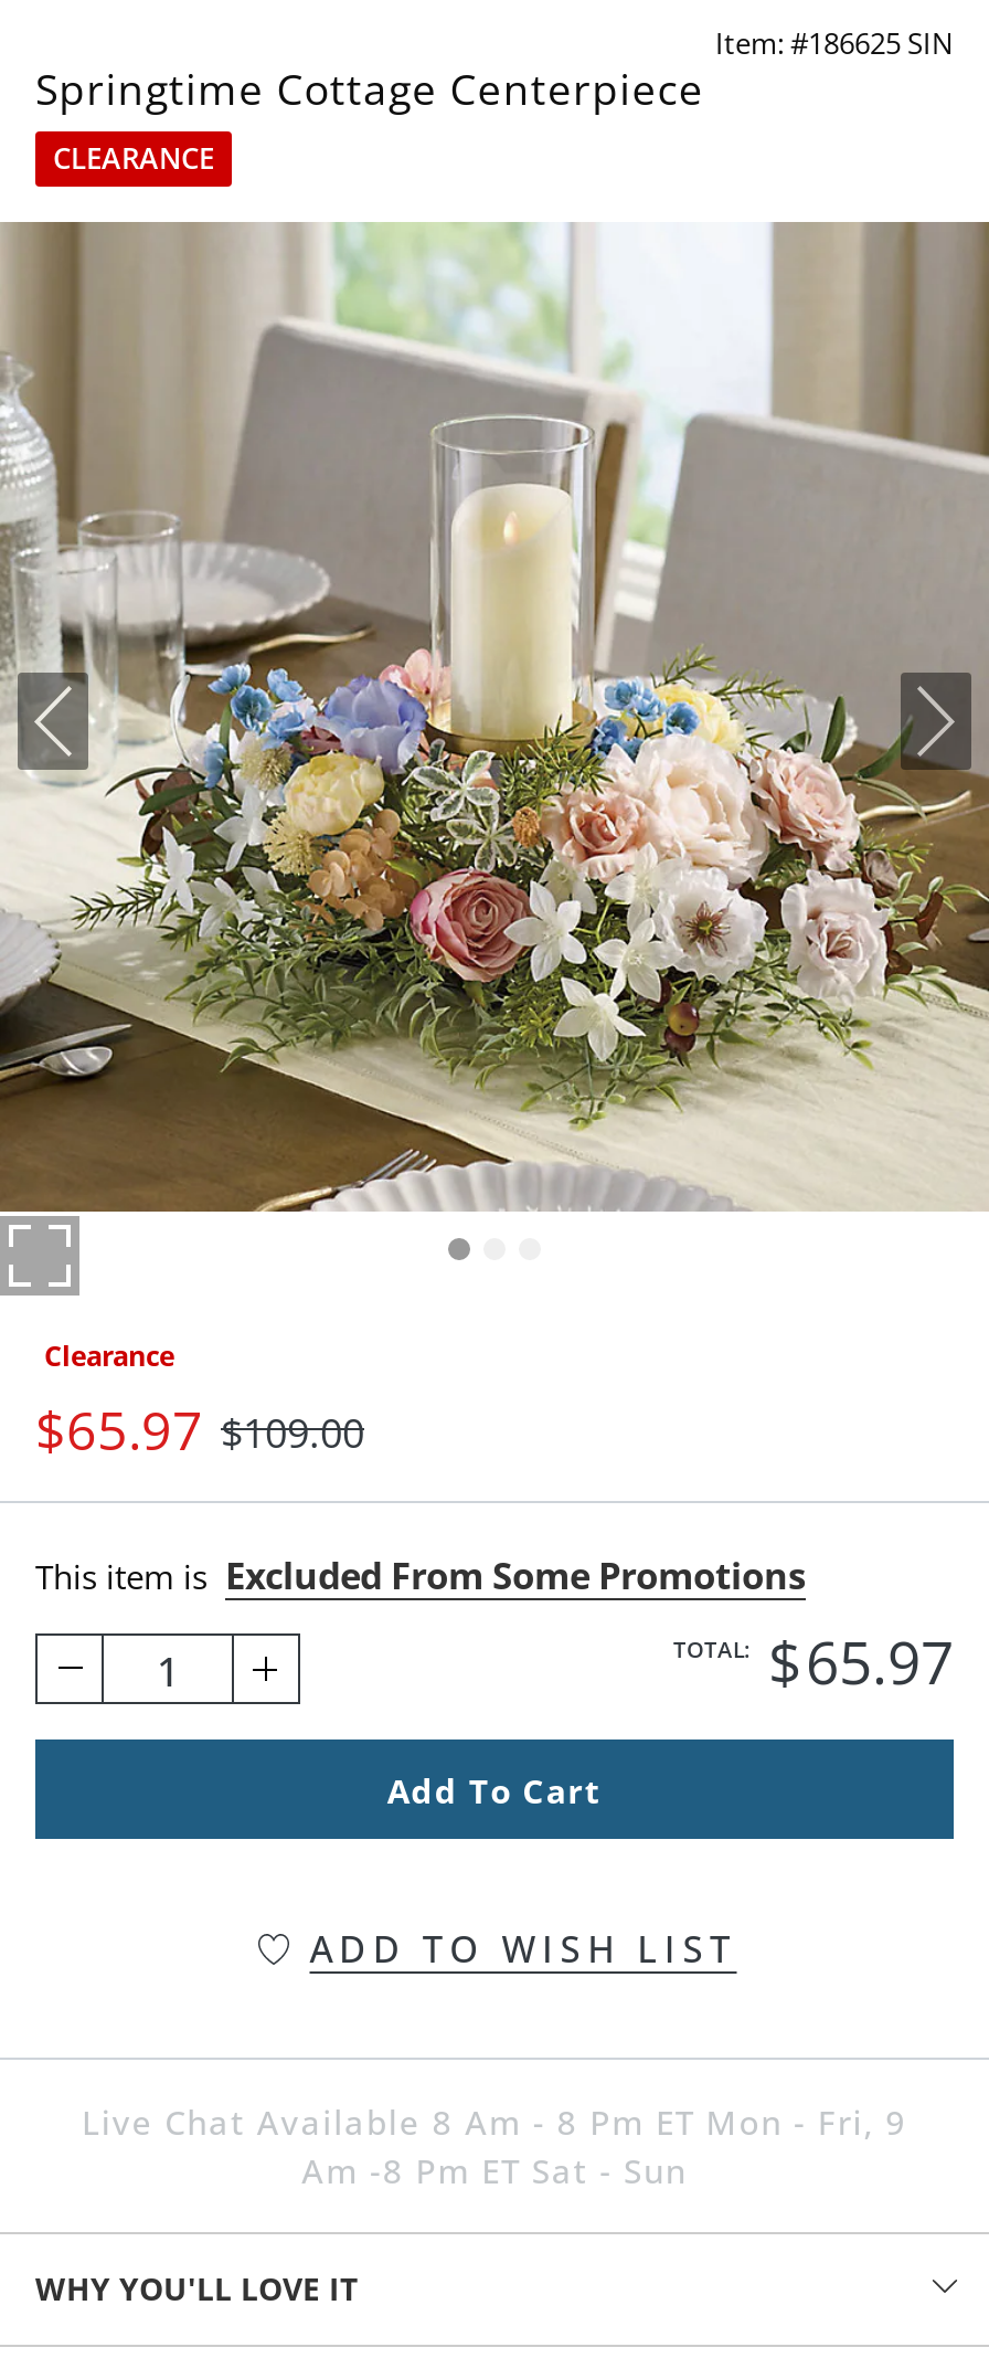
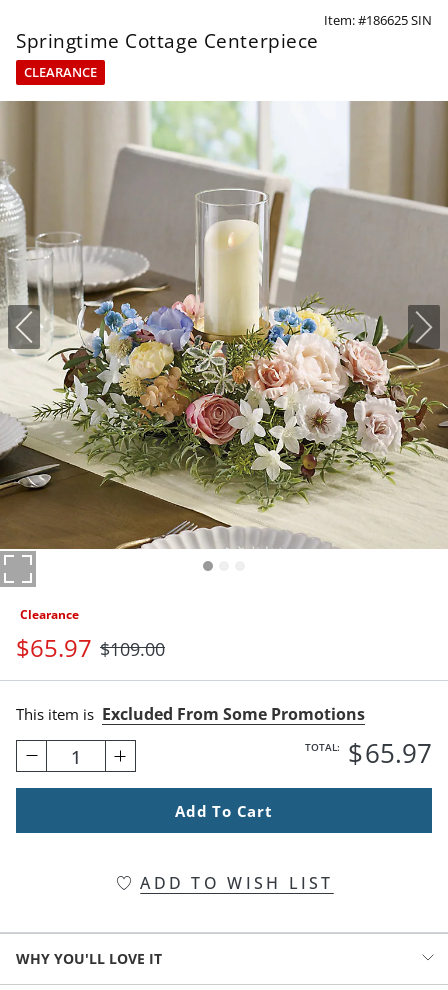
[82,2100,907,2193] Live Chat Available 8 Am - 8 Pm ET Mon - Fri, 9 | Am -8 Pm ET Sat - Sun -> none

